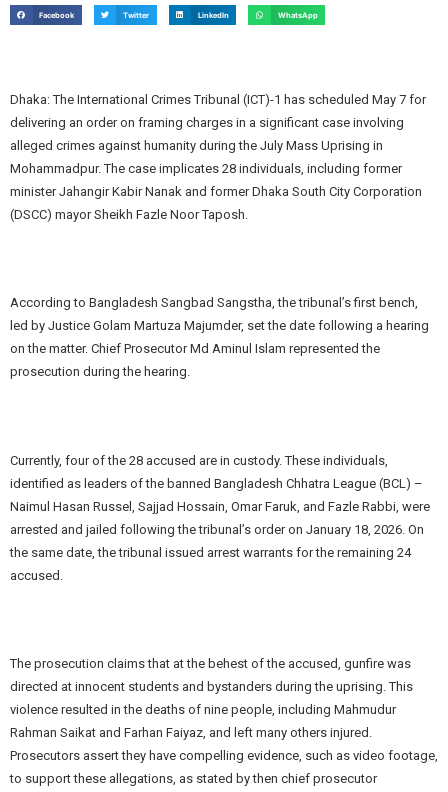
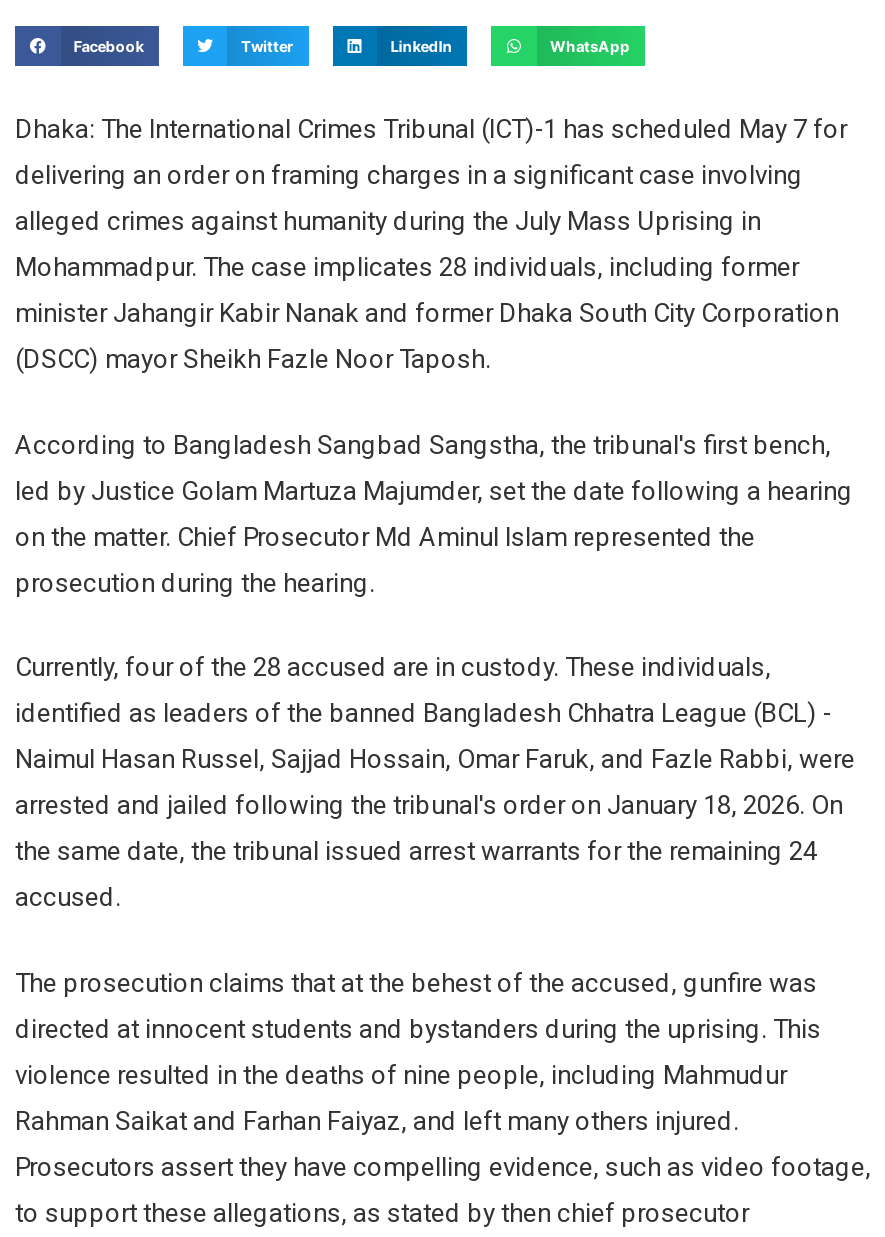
[10,295,418,310] According to Bangladesh Sangbad Sangstha, the tribunal’s first bench, -> [15,430,831,460] According to Bangladesh Sangbad Sangstha, the tribunal's first bench,
[10,476,423,491] identified as leaders of the banned Bangladesh Chhatra League (BCL) – -> [15,699,831,729] identified as leaders of the banned Bangladesh Chhatra League (BCL) -
[10,522,424,537] arrested and jailed following the tribunal’s order on January 18, 2026. On -> [15,791,843,821] arrested and jailed following the tribunal's order on January 18, 2026. On

